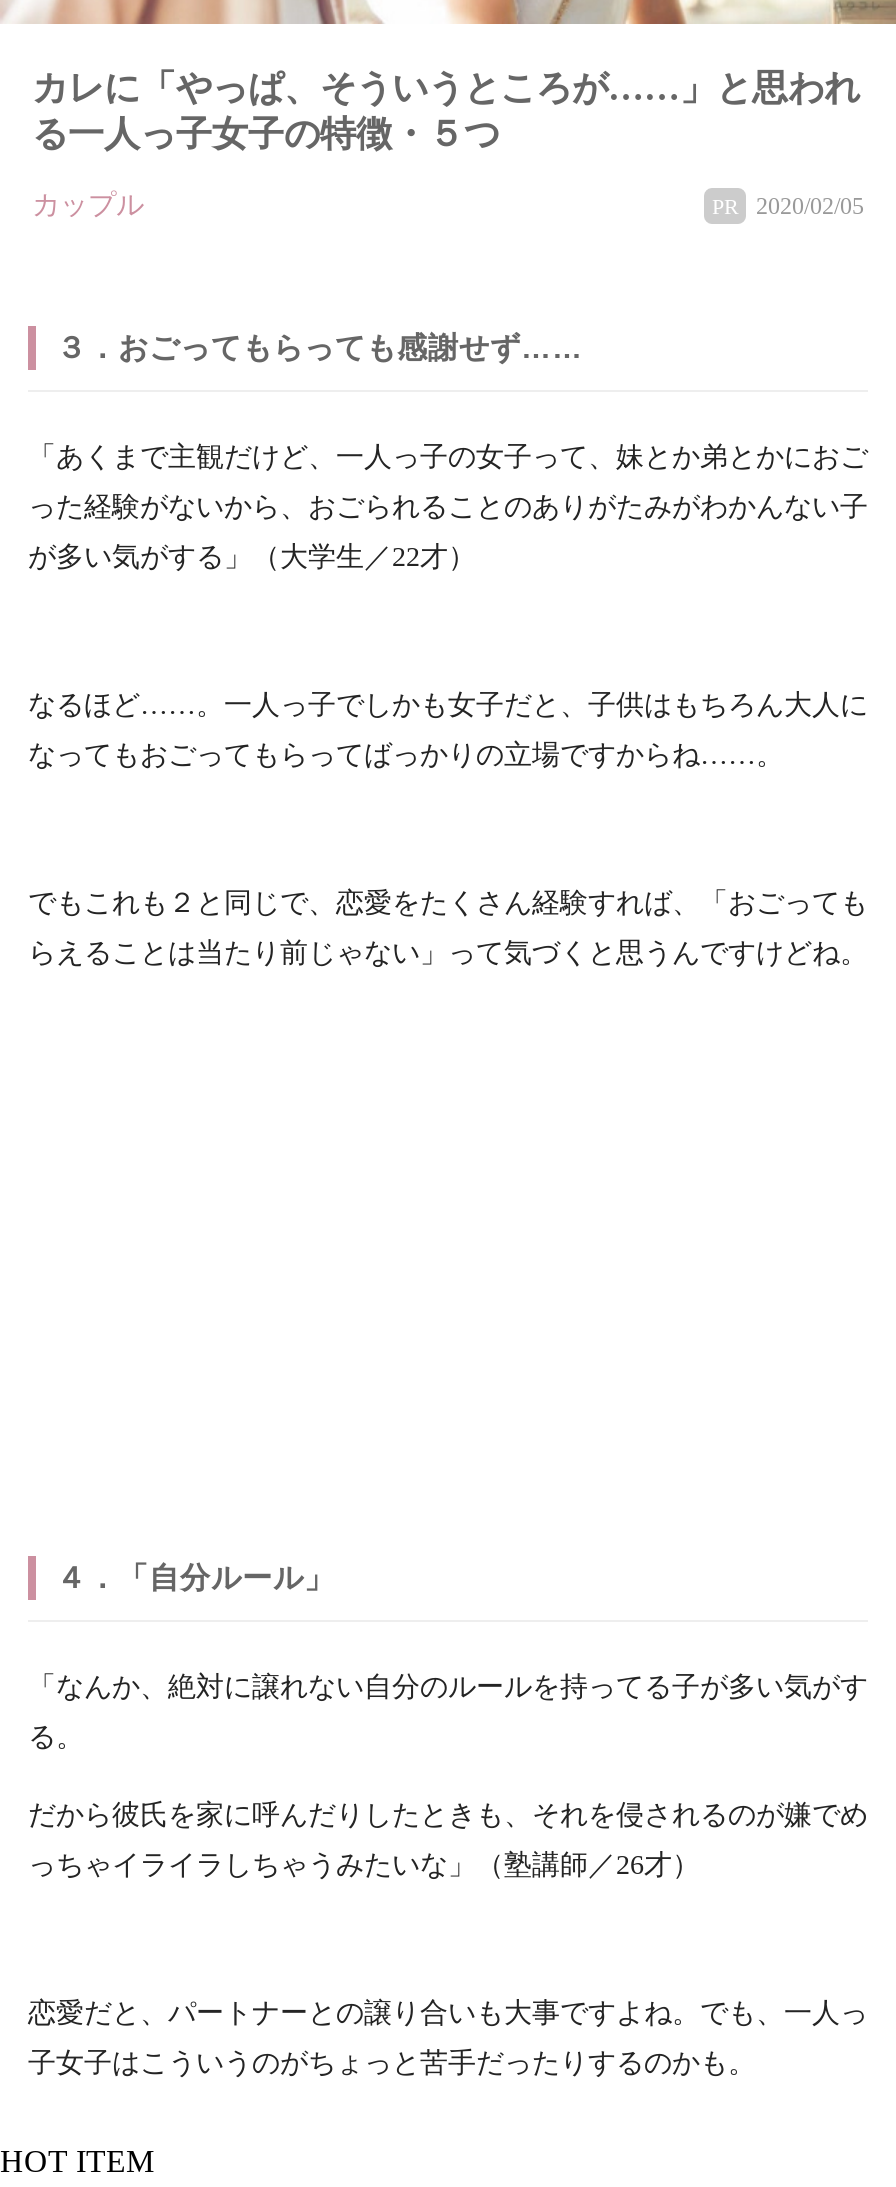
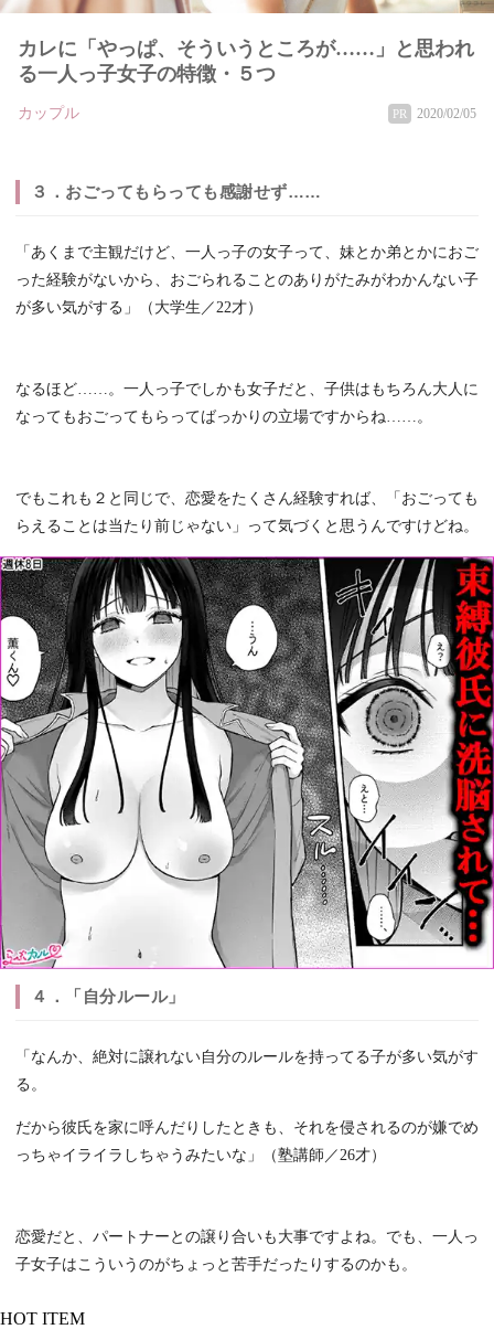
none -> [3,555,491,970] [image]

